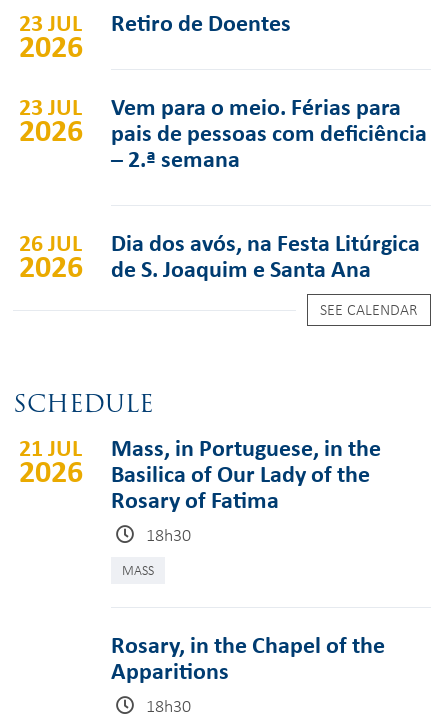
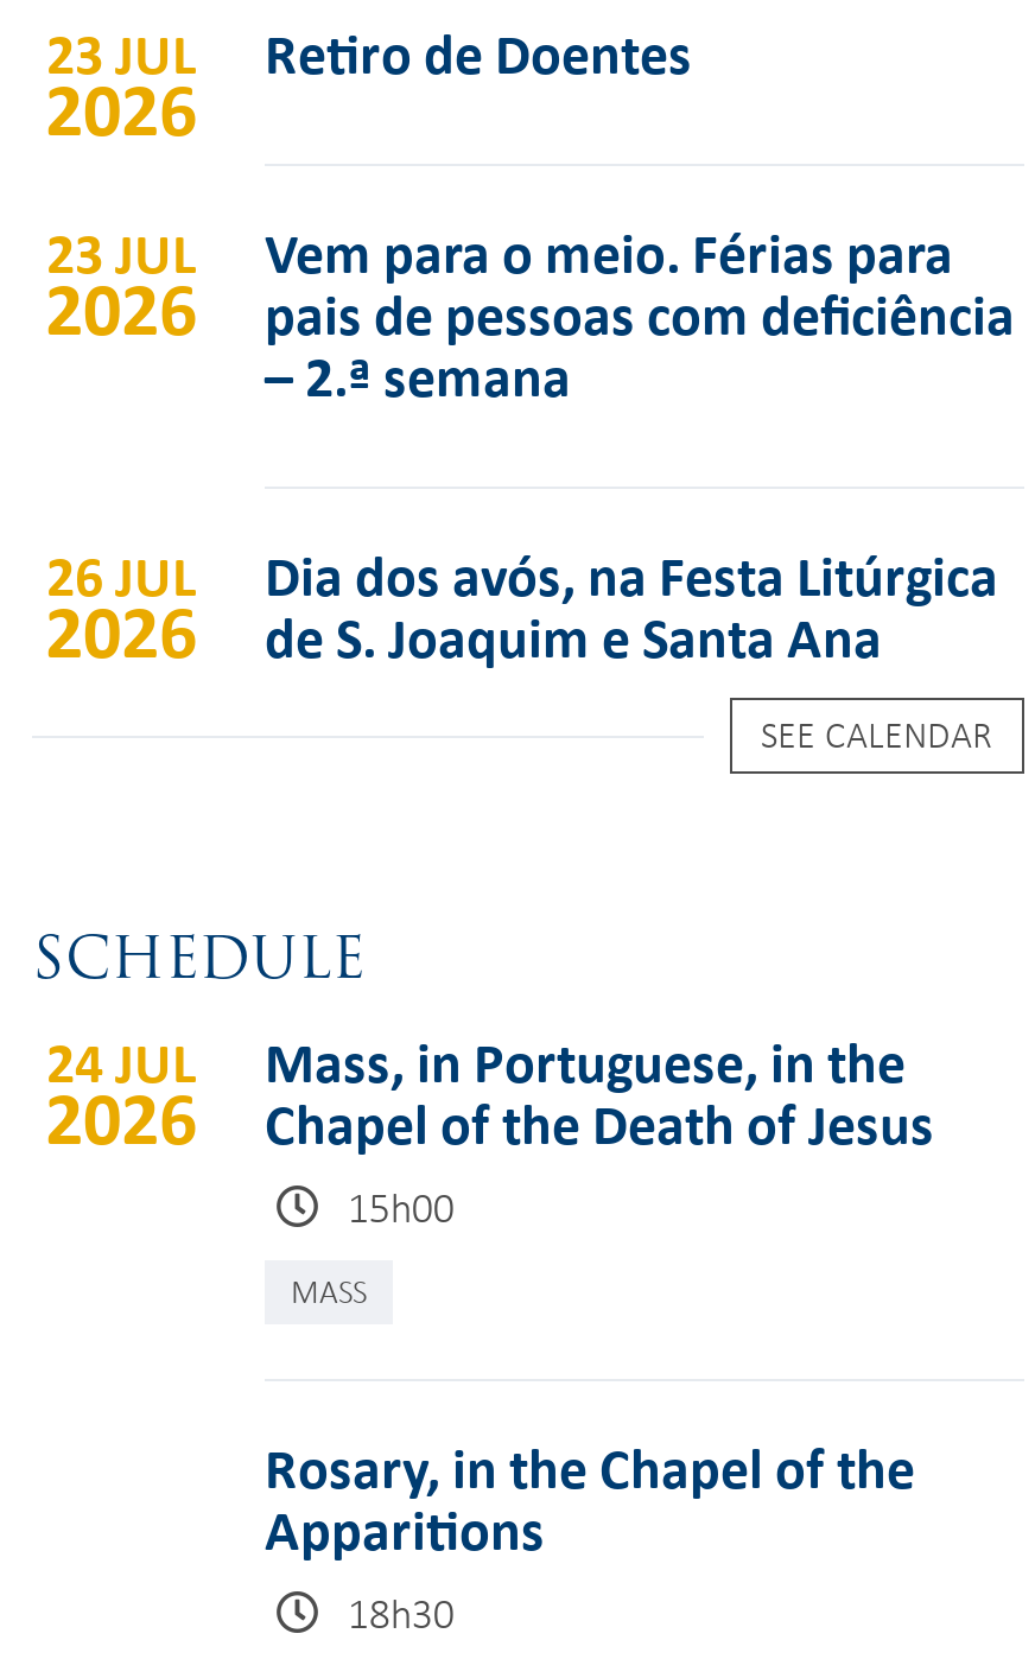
[19,431,381,463] 21 JUL Mass, in Portuguese, in the -> [46,1023,906,1099] 24 JUL Mass, in Portuguese, in the
[111,457,370,546] Basilica of Our Lady of the | Rosary of Fatima | 18h30 -> [265,1085,934,1234] Chapel of the Death of Jesus | 15h00

